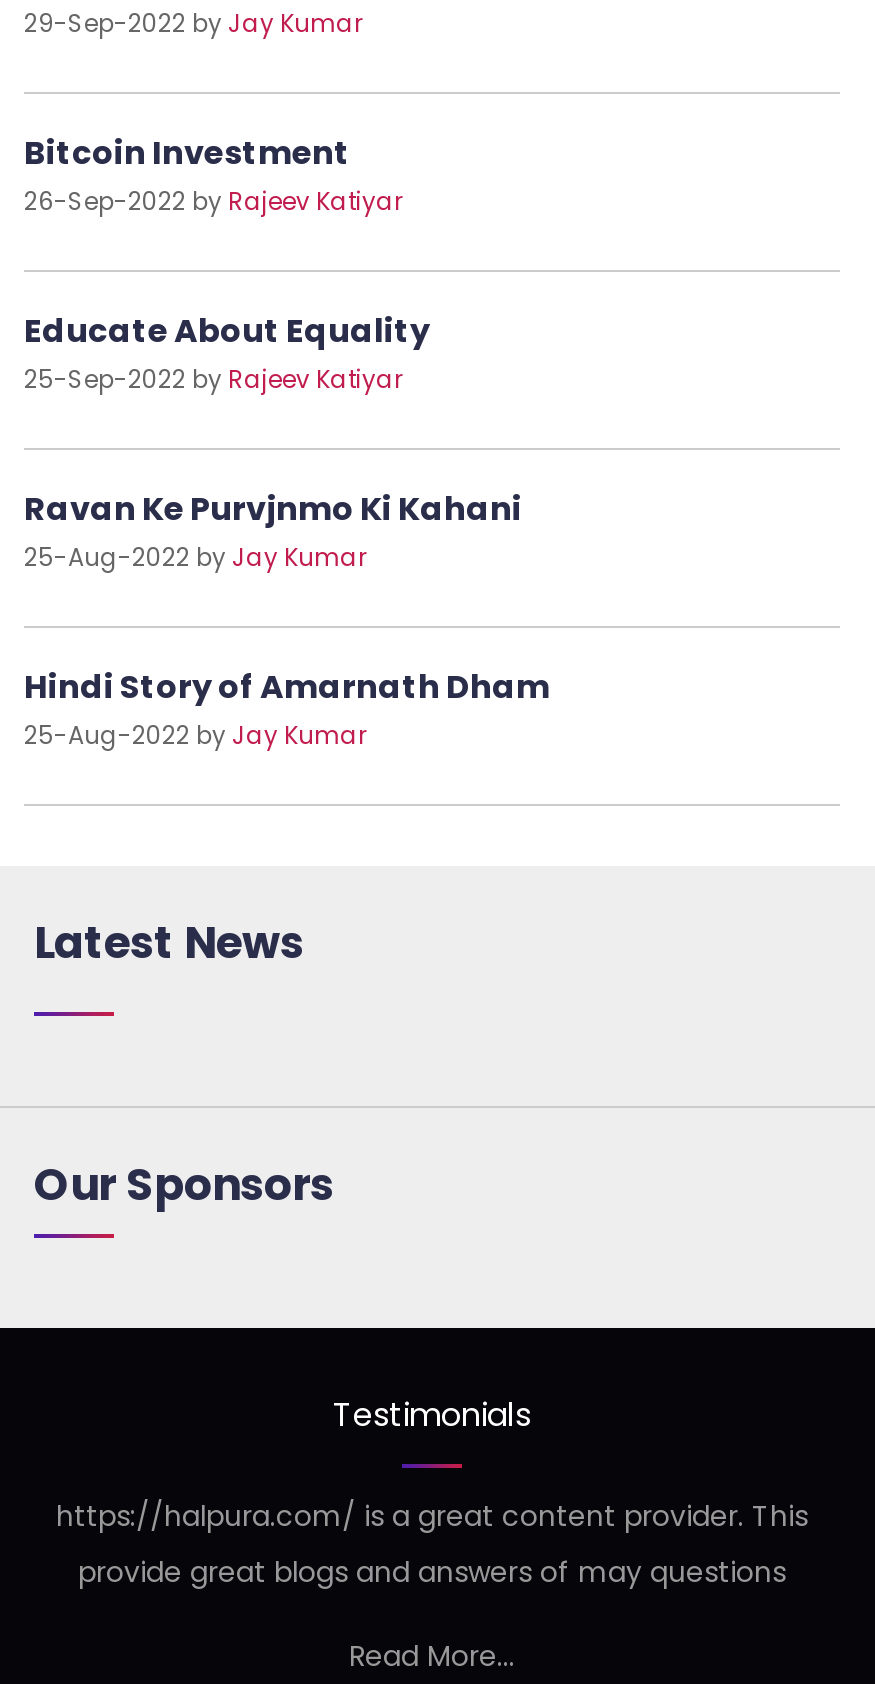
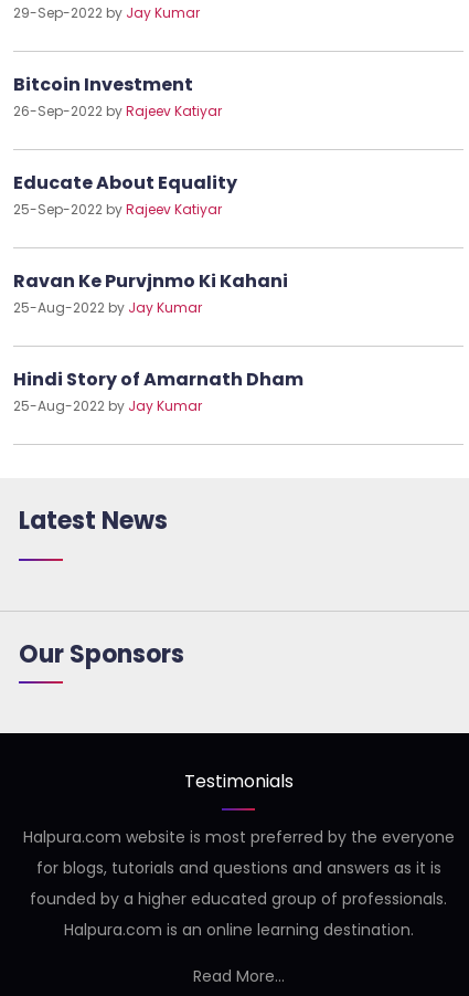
[56,1495,808,1591] https://halpura.com/ is a great content provider. This | provide great blogs and answers of may questions -> [23,826,454,940] Halpura.com website is most preferred by the everyone | for blogs, tutorials and questions and answers as it is | founded by a higher educated group of professionals. | Halpura.com is an online learning destination.

